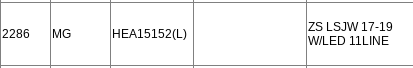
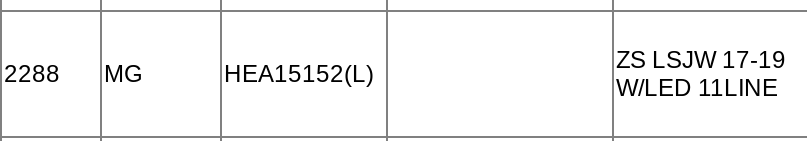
[2,27,71,41] 2286 MG -> [4,60,142,88] 2288 MG

